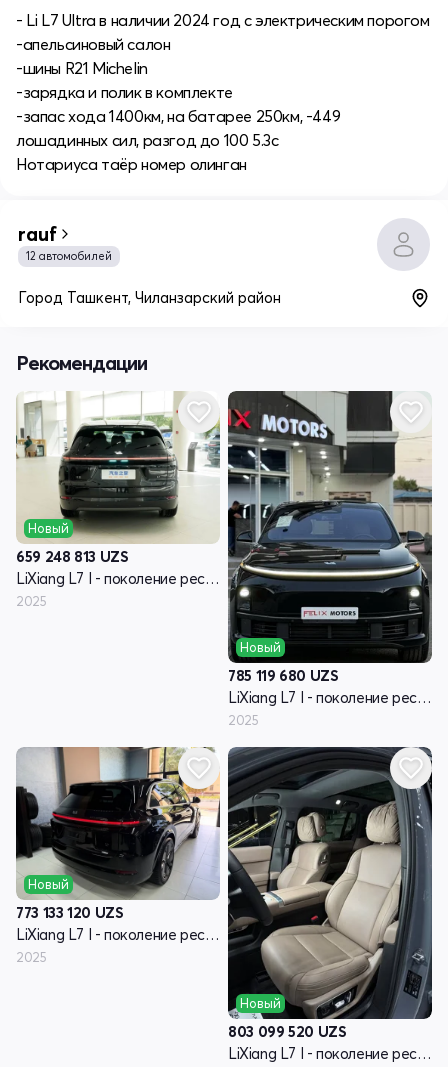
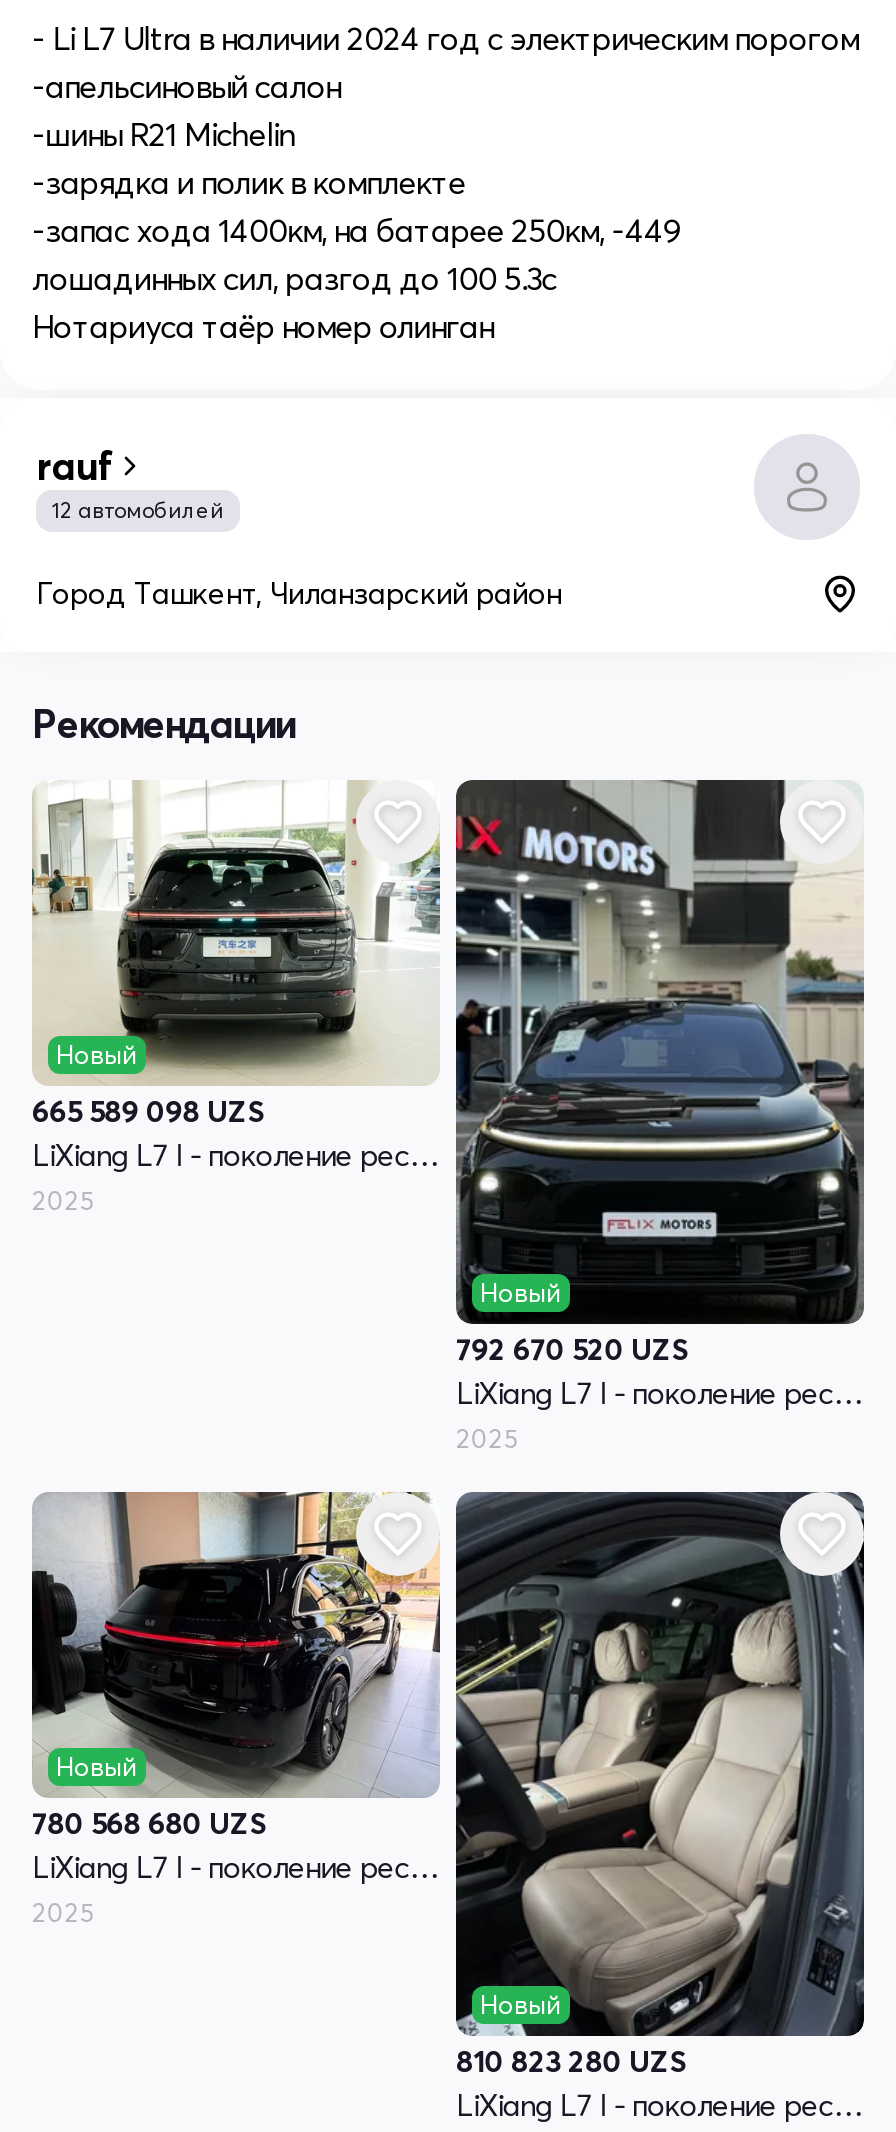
[16,547,128,566] 659 248 813 UZS -> [32,1091,265,1129] 665 589 098 UZS
[228,666,338,685] 785 119 680 UZS -> [456,1329,689,1367] 792 670 520 UZS
[16,903,123,922] 773 133 120 UZS -> [32,1803,267,1841] 780 568 680 UZS
[228,1022,346,1041] 803 099 520 UZS -> [456,2041,687,2079] 810 823 280 UZS

